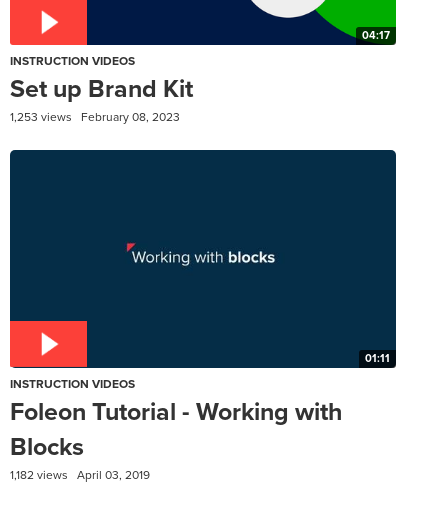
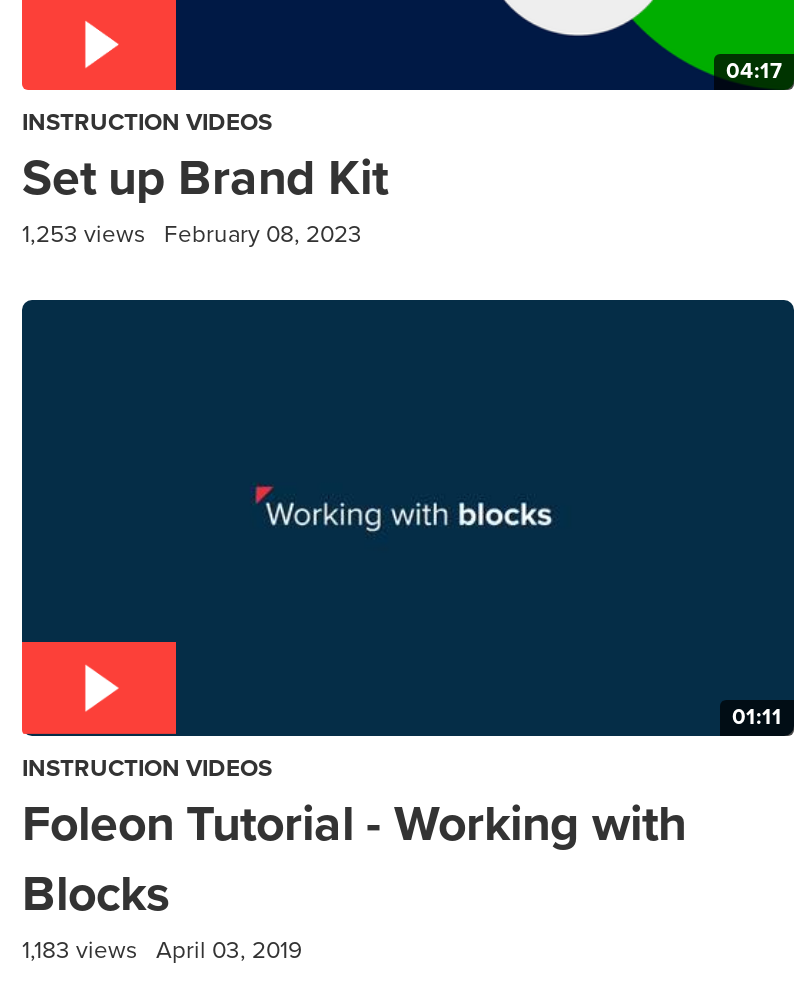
[10,468,150,482] 1,182 views April 03, 2019 -> [22,937,302,965] 1,183 views April 03, 2019

